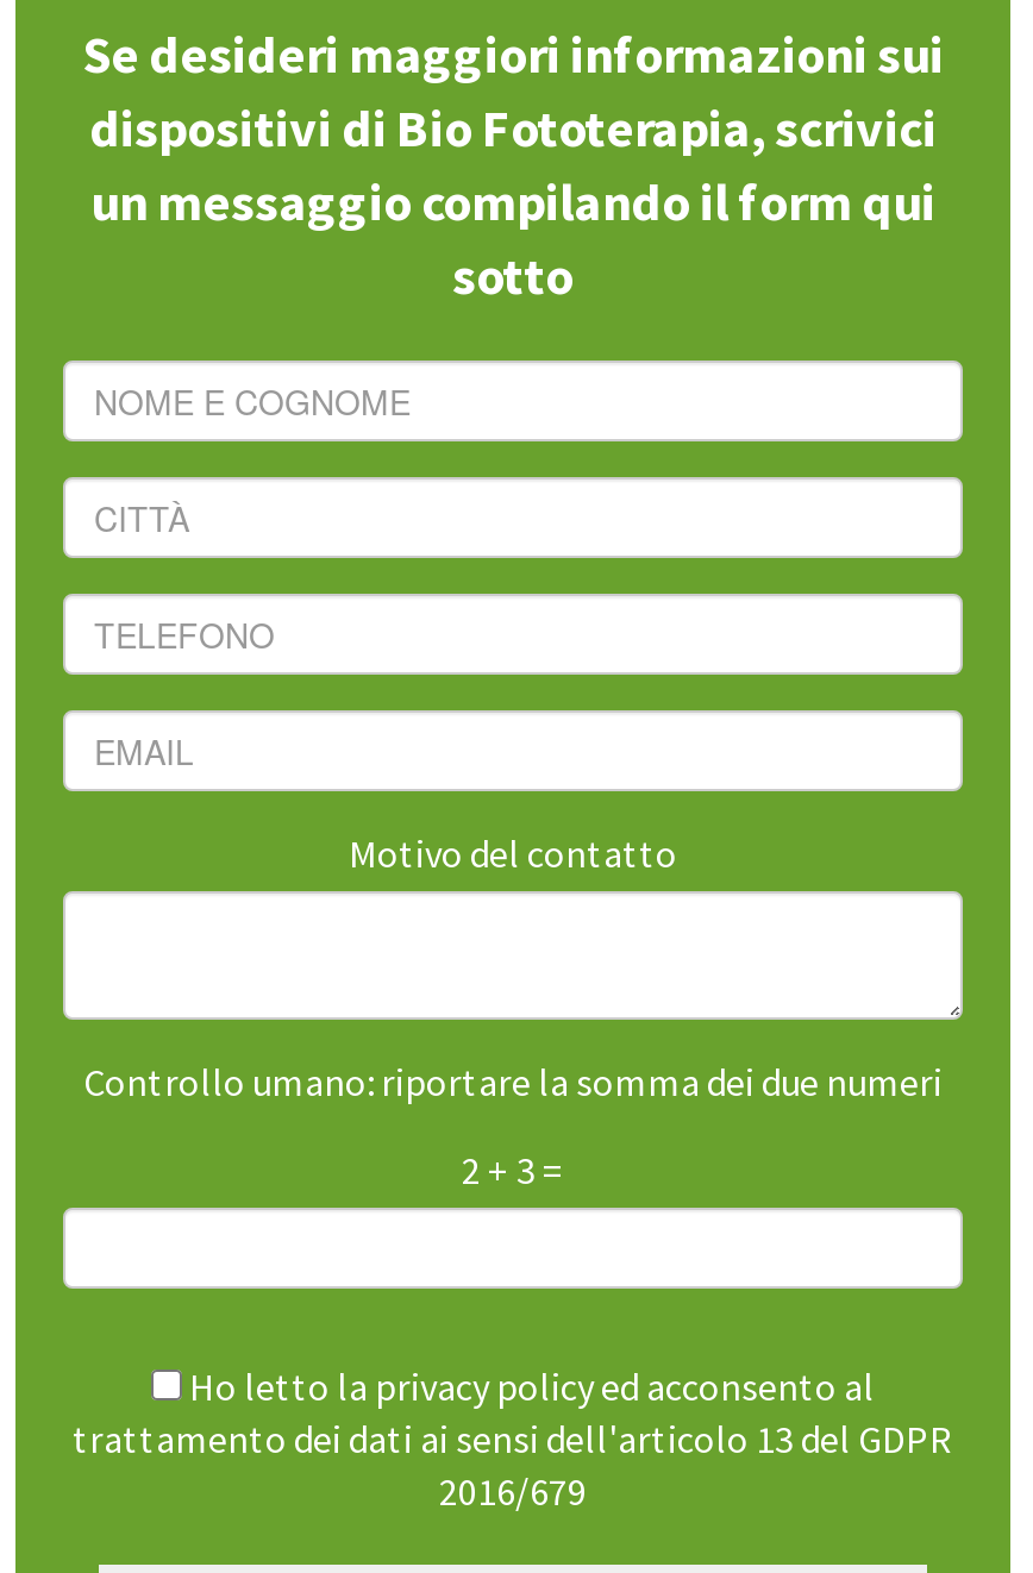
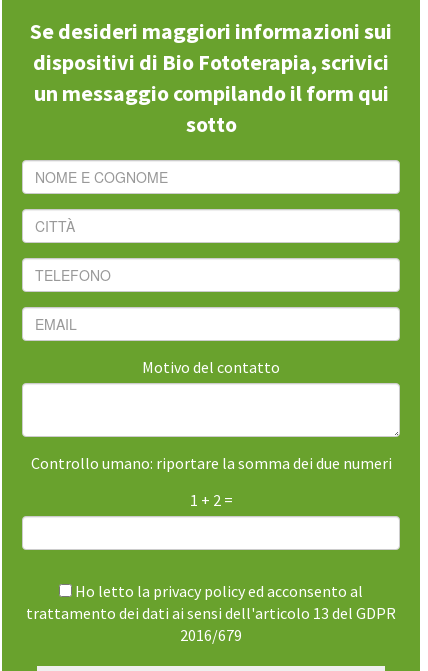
[462,1146,564,1193] 2 + 3 = -> [189,490,232,510] 1 + 2 =

